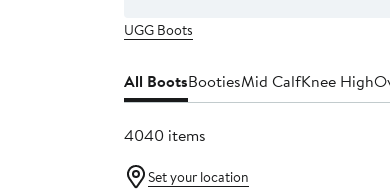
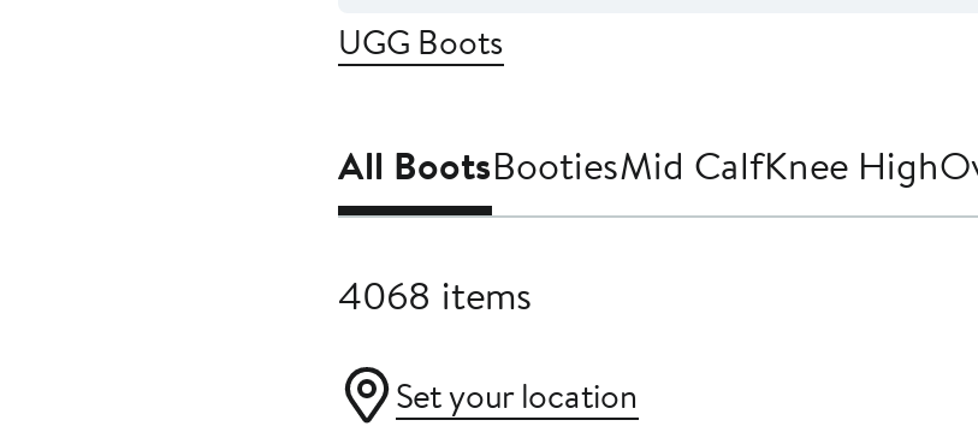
[124,124,206,146] 4040 items -> [338,269,533,322] 4068 items

